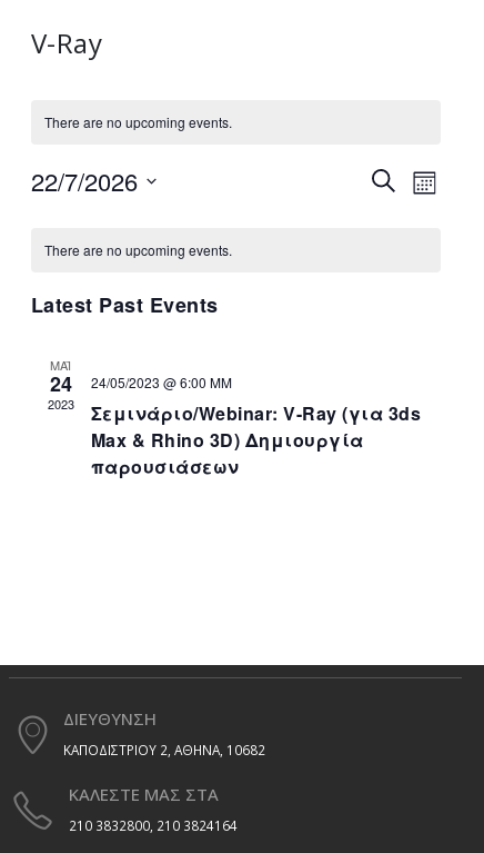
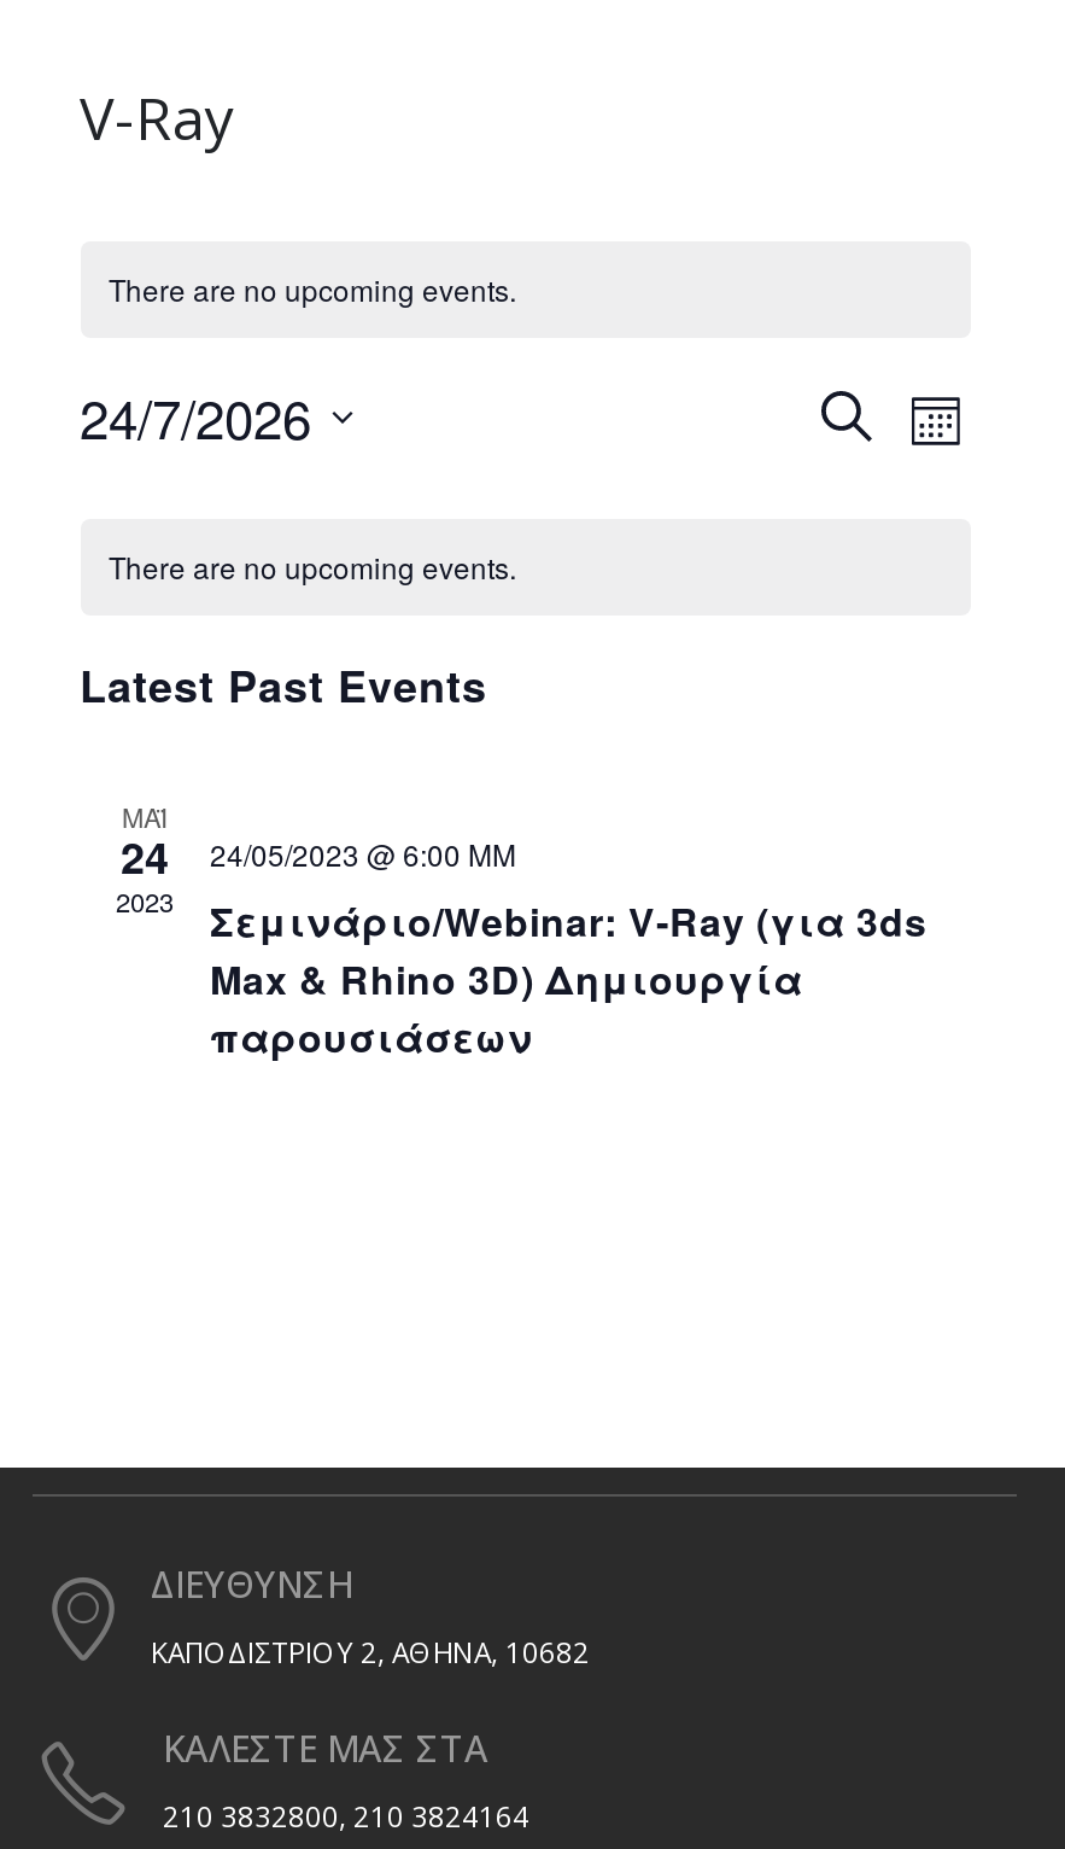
[31,163,137,198] 22/7/2026 -> [80,379,311,454] 24/7/2026

